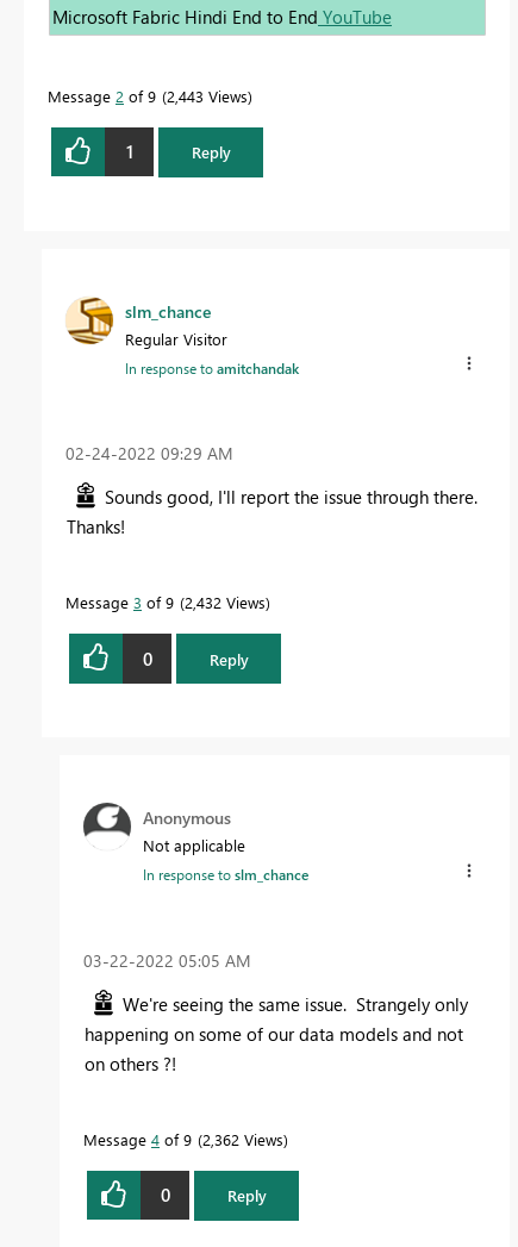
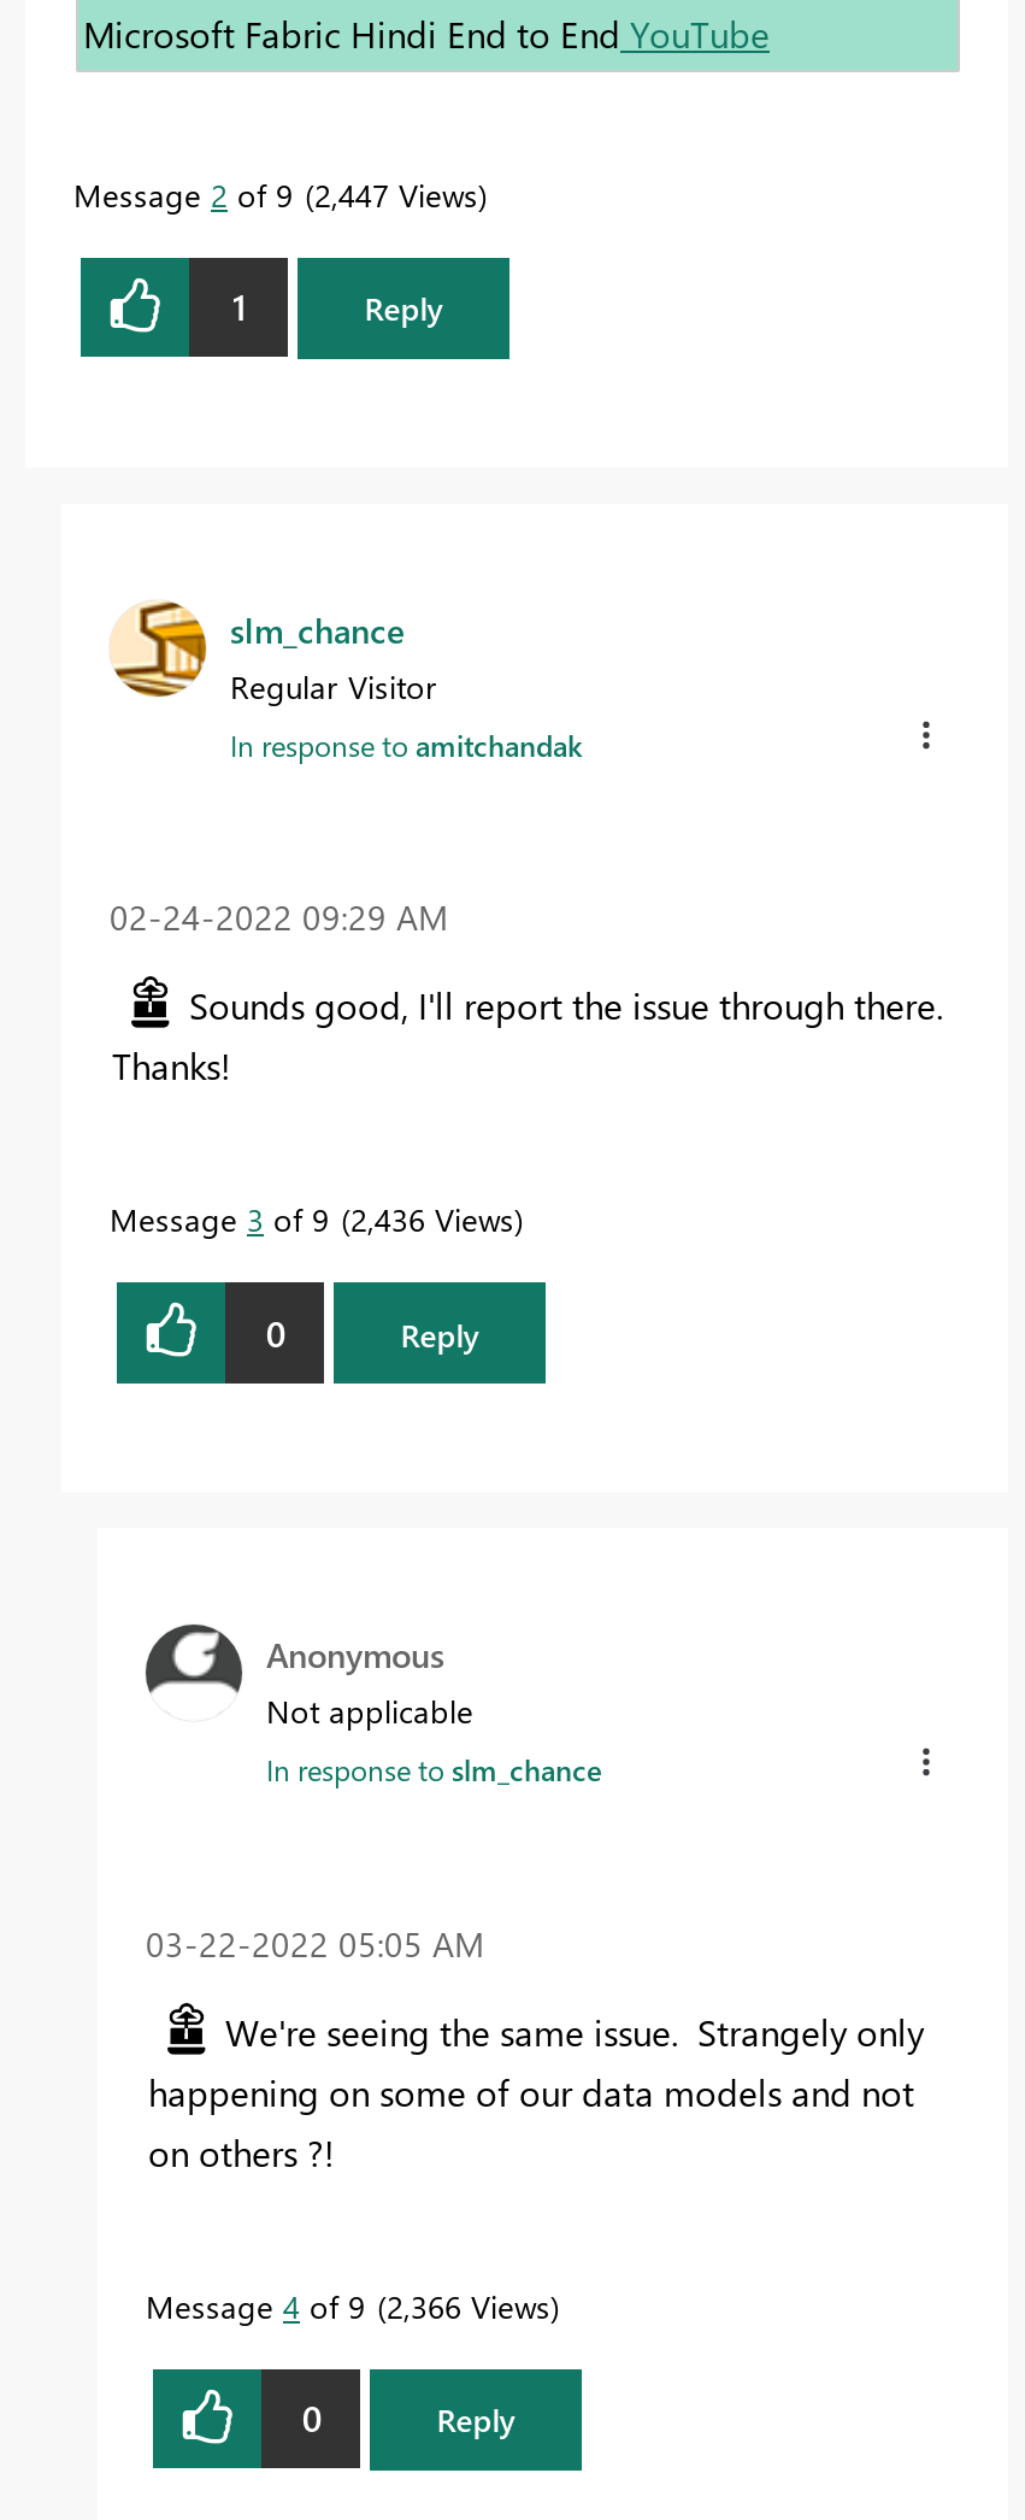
[48,86,248,106] Message 2 of 9 2,443 Views -> [73,173,478,214] Message 2 of 9 2,447 Views
[65,592,266,613] Message 3 of 9 2,432 Views -> [110,1199,514,1240] Message 3 of 9 2,436 Views
[83,1129,283,1149] Message 4 of 9 2,362 Views -> [146,2284,550,2325] Message 4 of 9 2,366 Views

